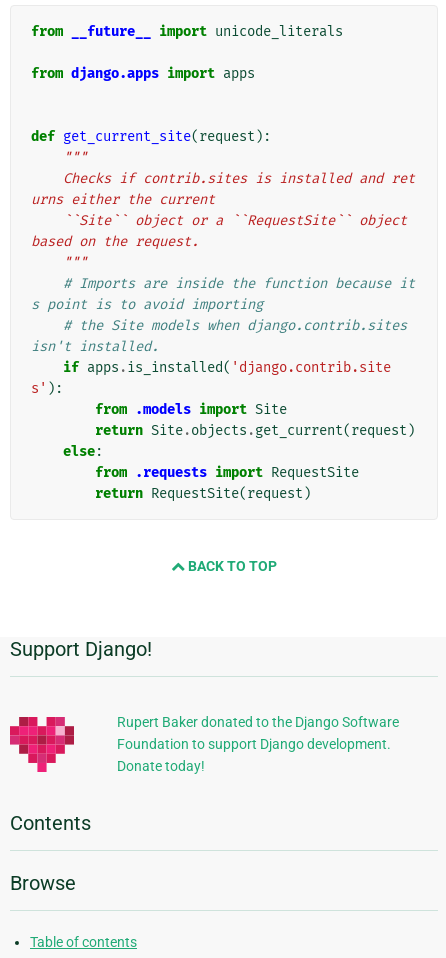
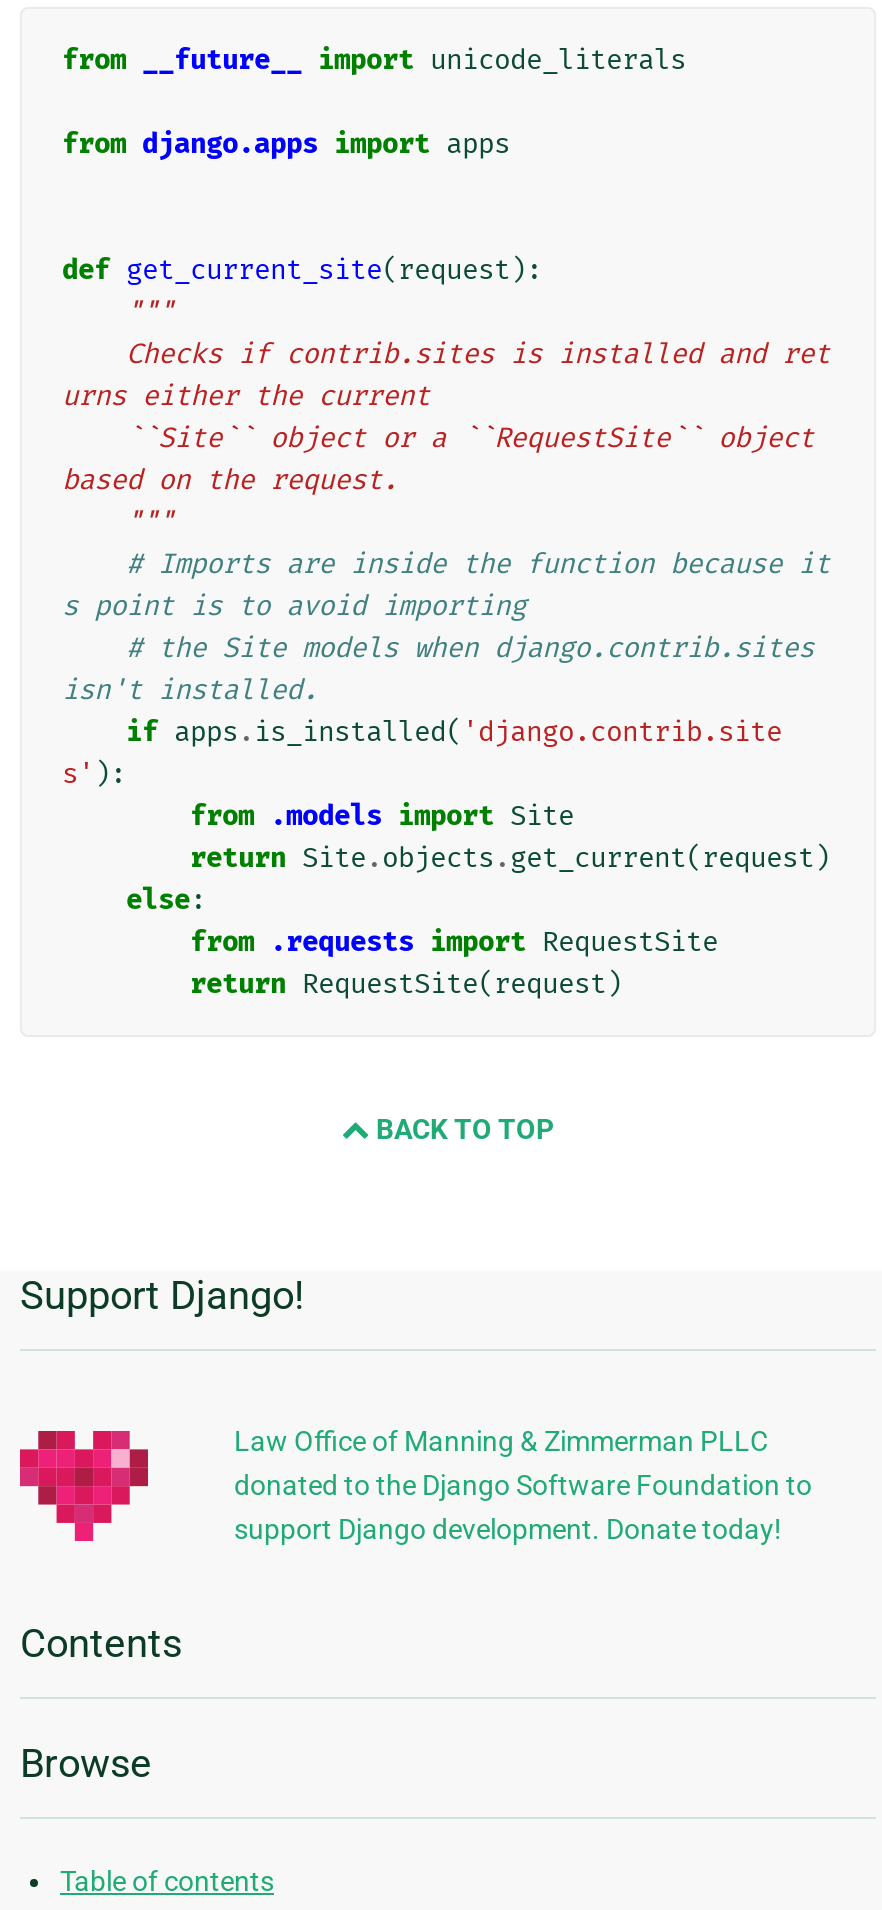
[117,714,399,774] Rupert Baker donated to the Django Software | Foundation to support Django development. | Donate today! -> [234,1426,812,1546] Law Office of Manning & Zimmerman PLLC | donated to the Django Software Foundation to | support Django development. Donate today!

